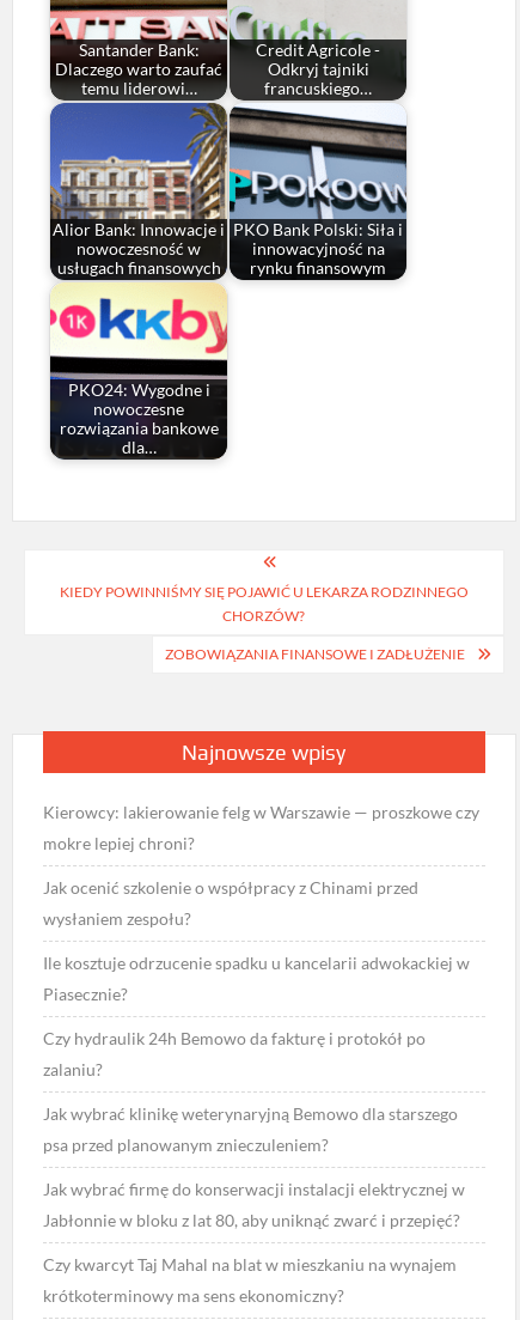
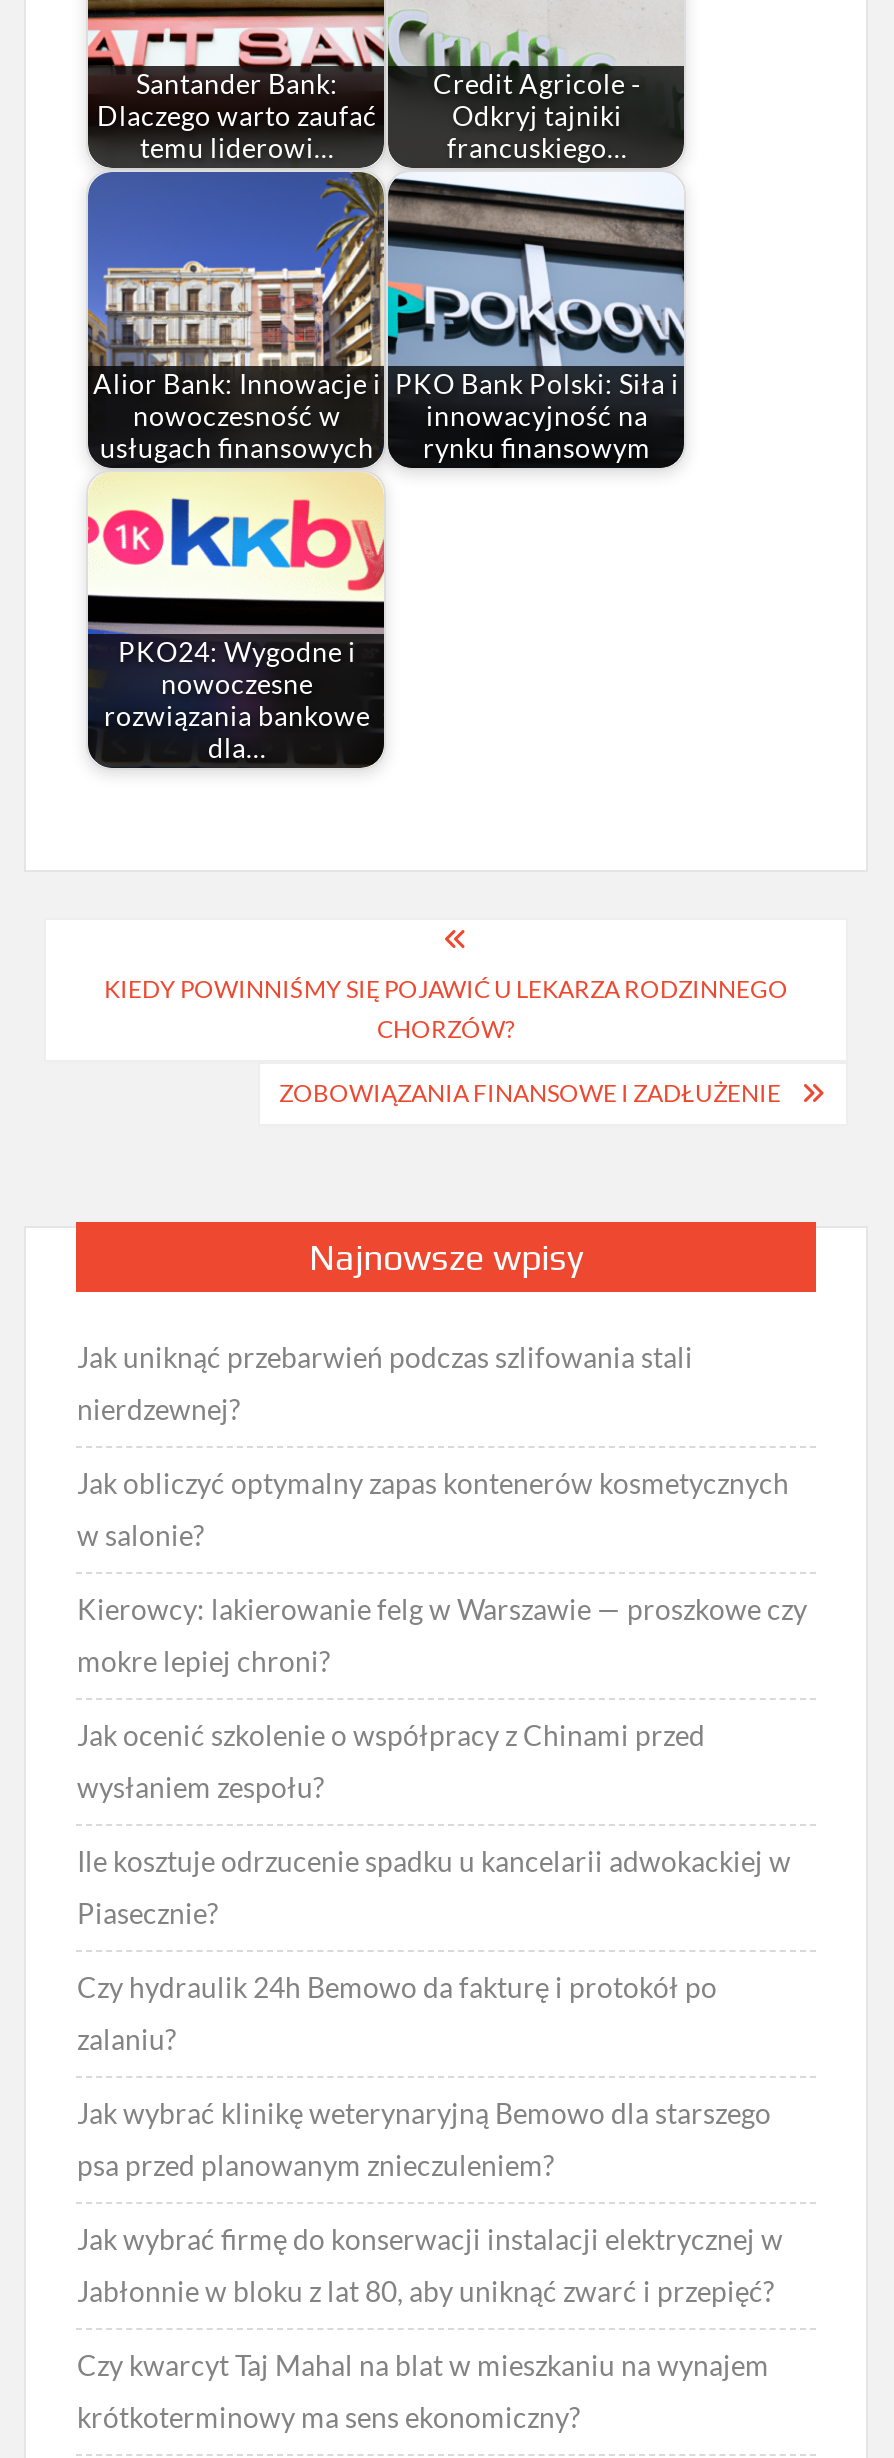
none -> [77,1339,789,1551] Jak uniknąć przebarwień podczas szlifowania stali | nierdzewnej? | Jak obliczyć optymalny zapas kontenerów kosmetycznych | w salonie?

